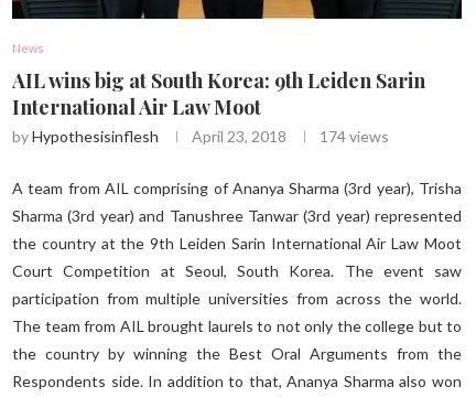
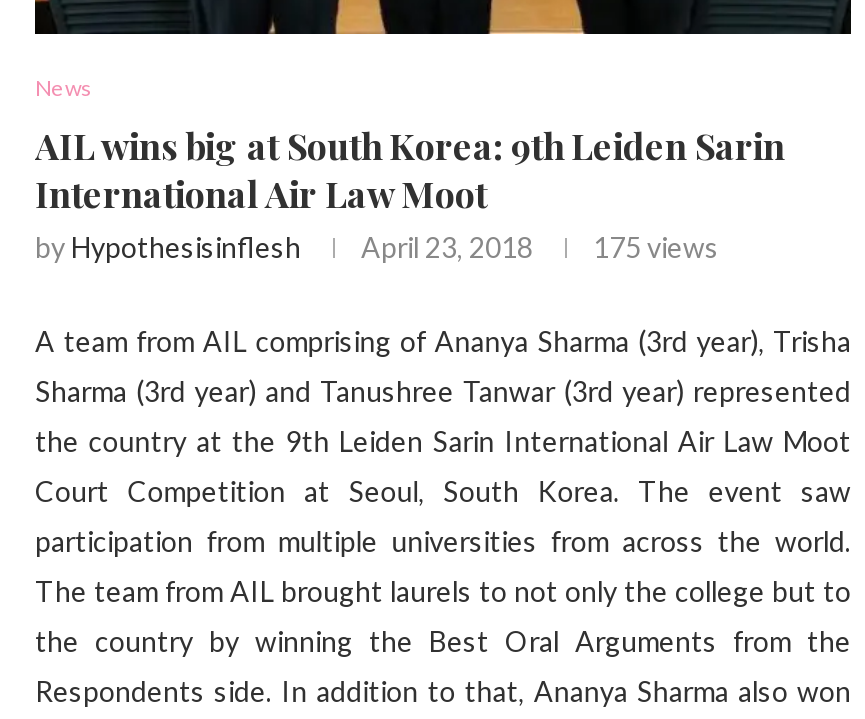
[12,127,389,146] by Hypothesisinflesh April 23, 2018 174 views -> [35,231,719,265] by Hypothesisinflesh April 23, 2018 175 views

